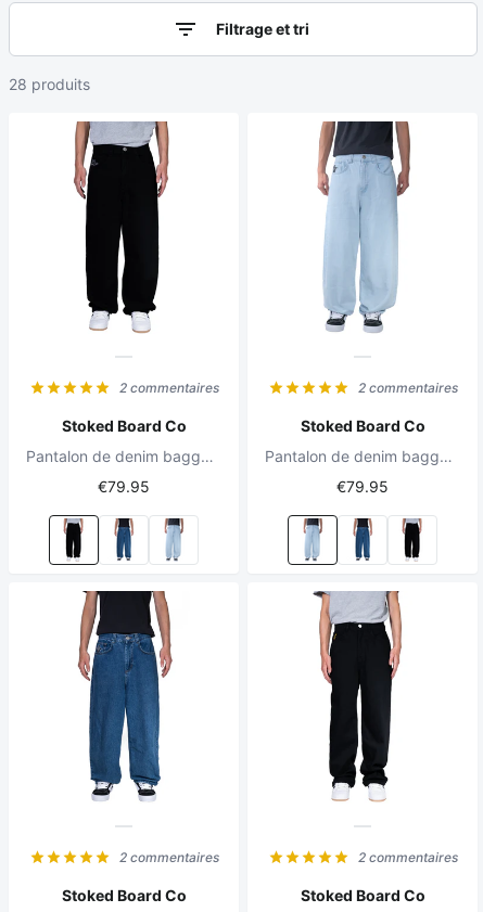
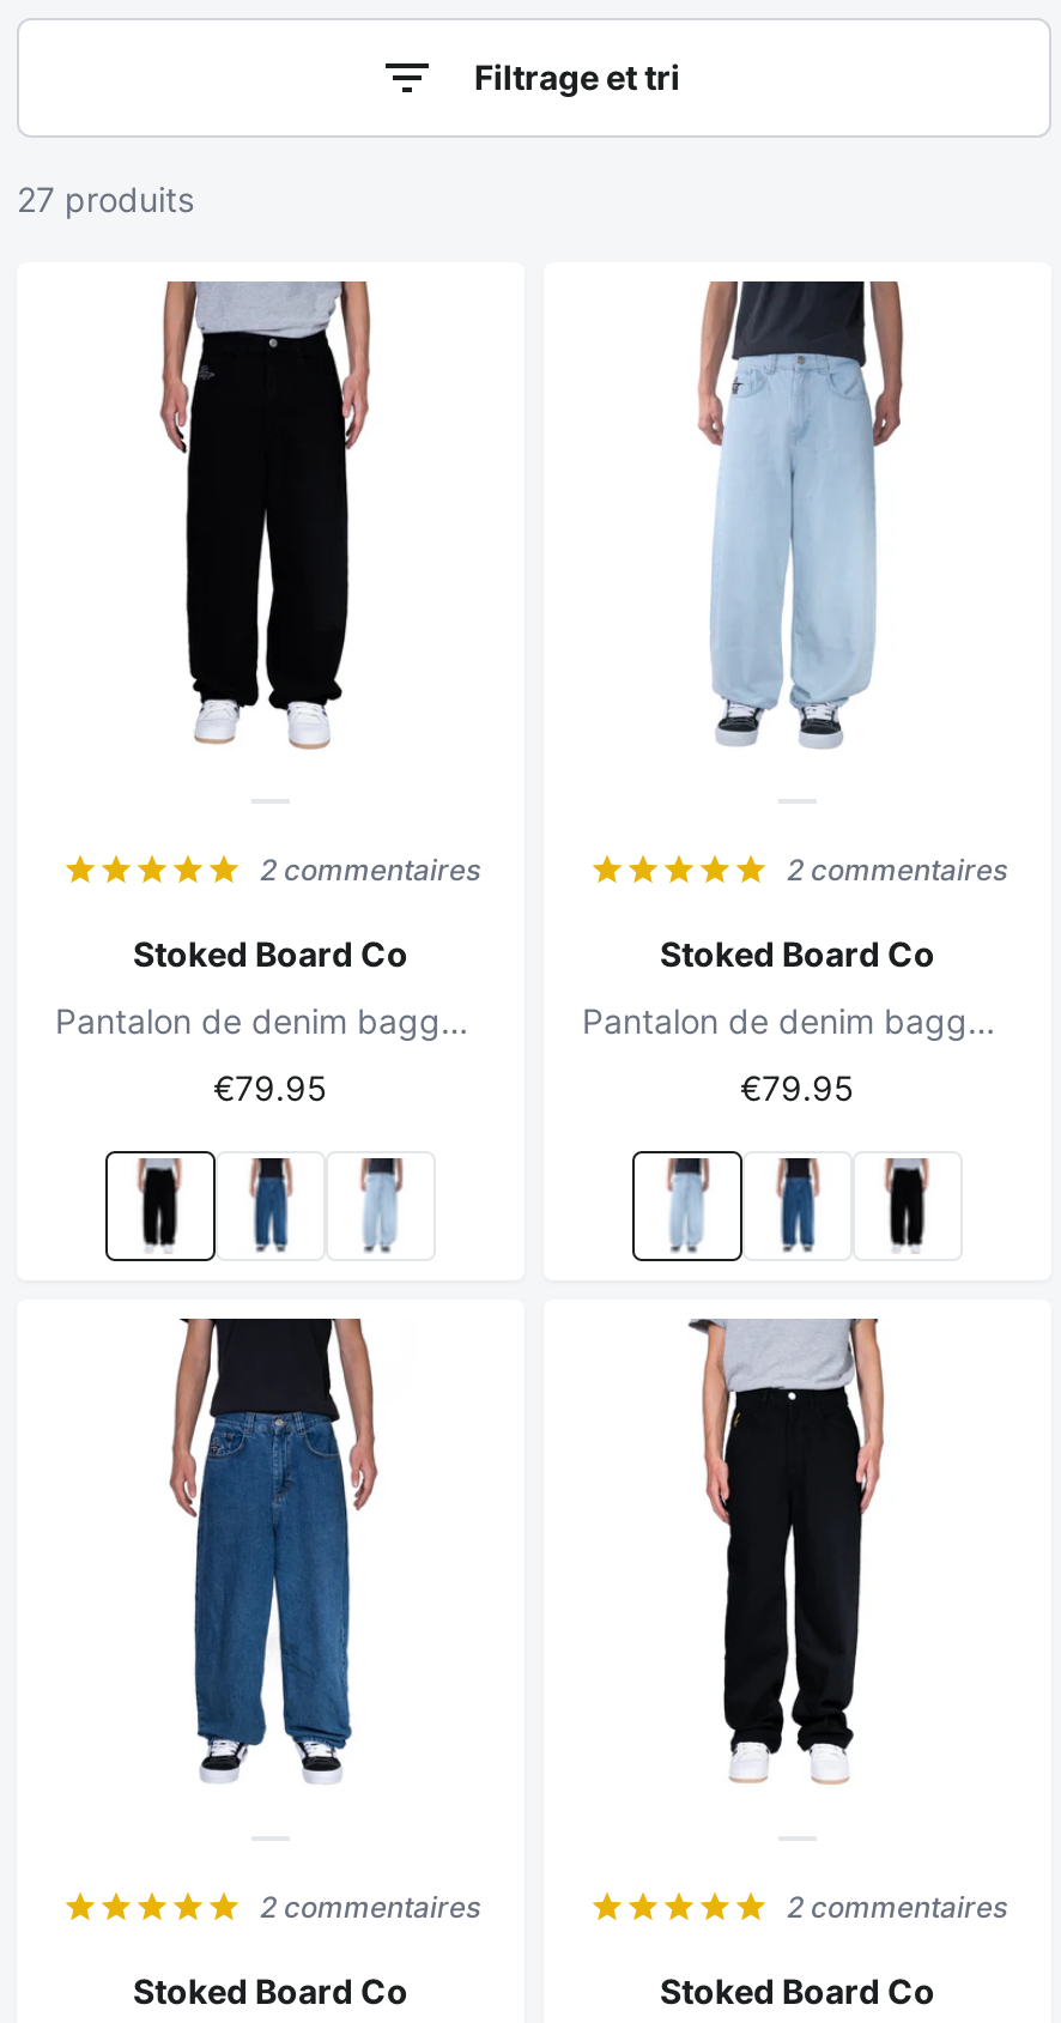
[9,75,90,93] 28 produits -> [17,178,194,219] 27 produits

